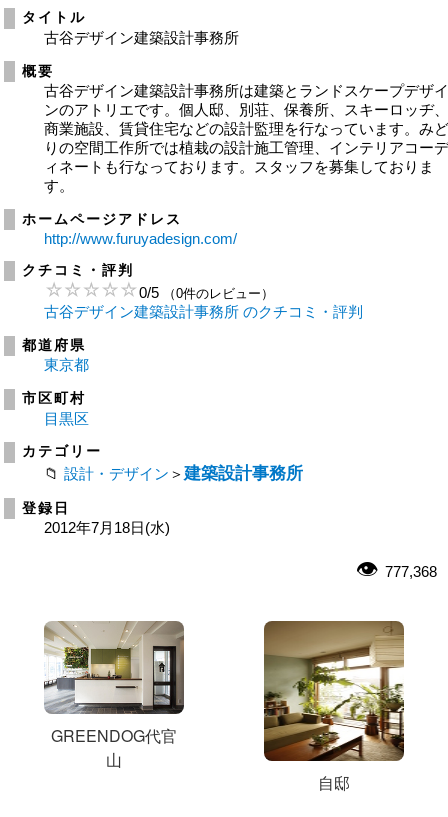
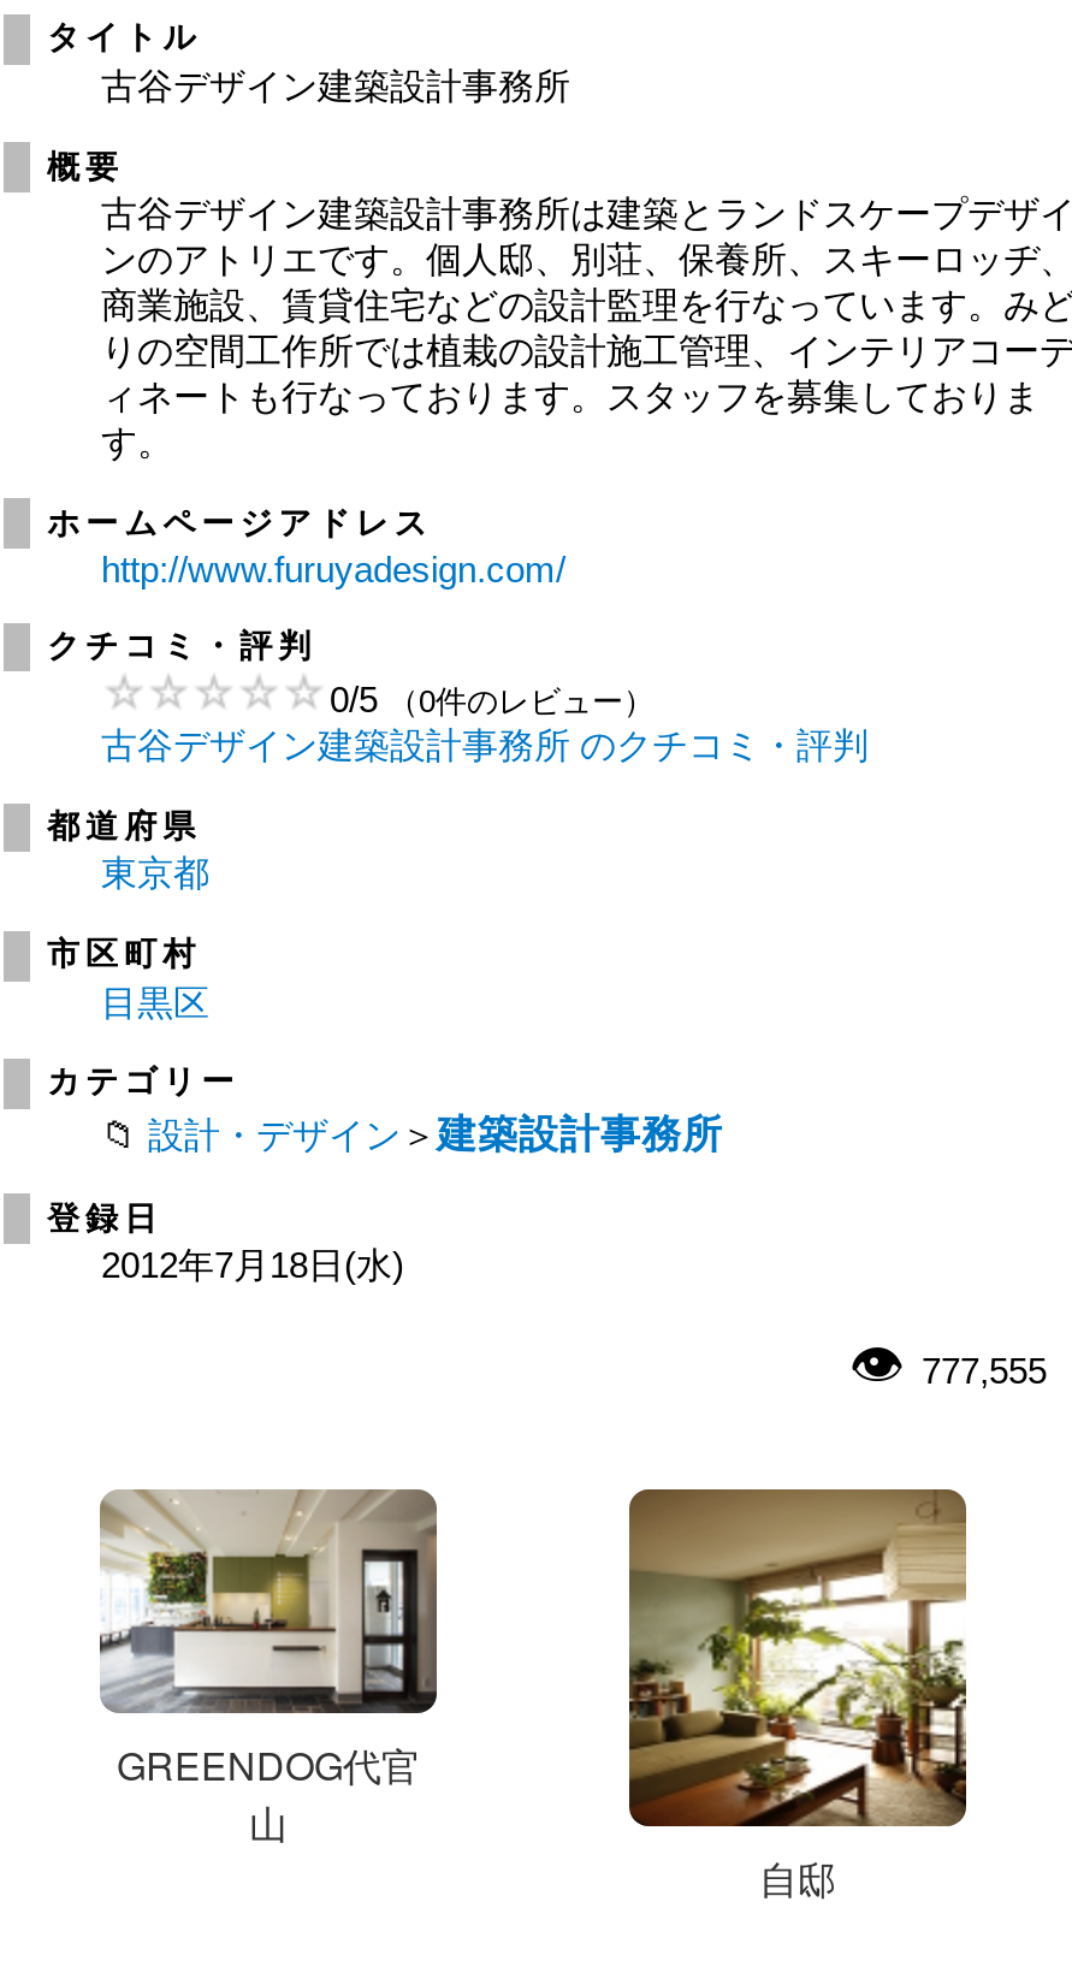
[385,563,437,580] 777,368 -> [922,1350,1047,1391] 777,555

